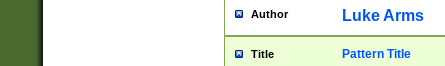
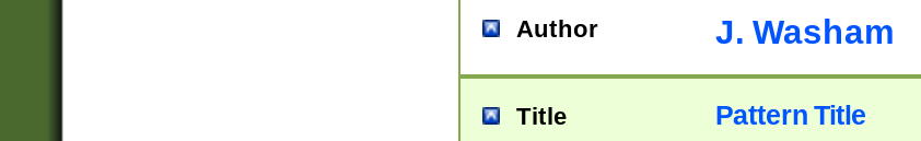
[341,7,423,24] Luke Arms -> [715,14,895,51] J. Washam

